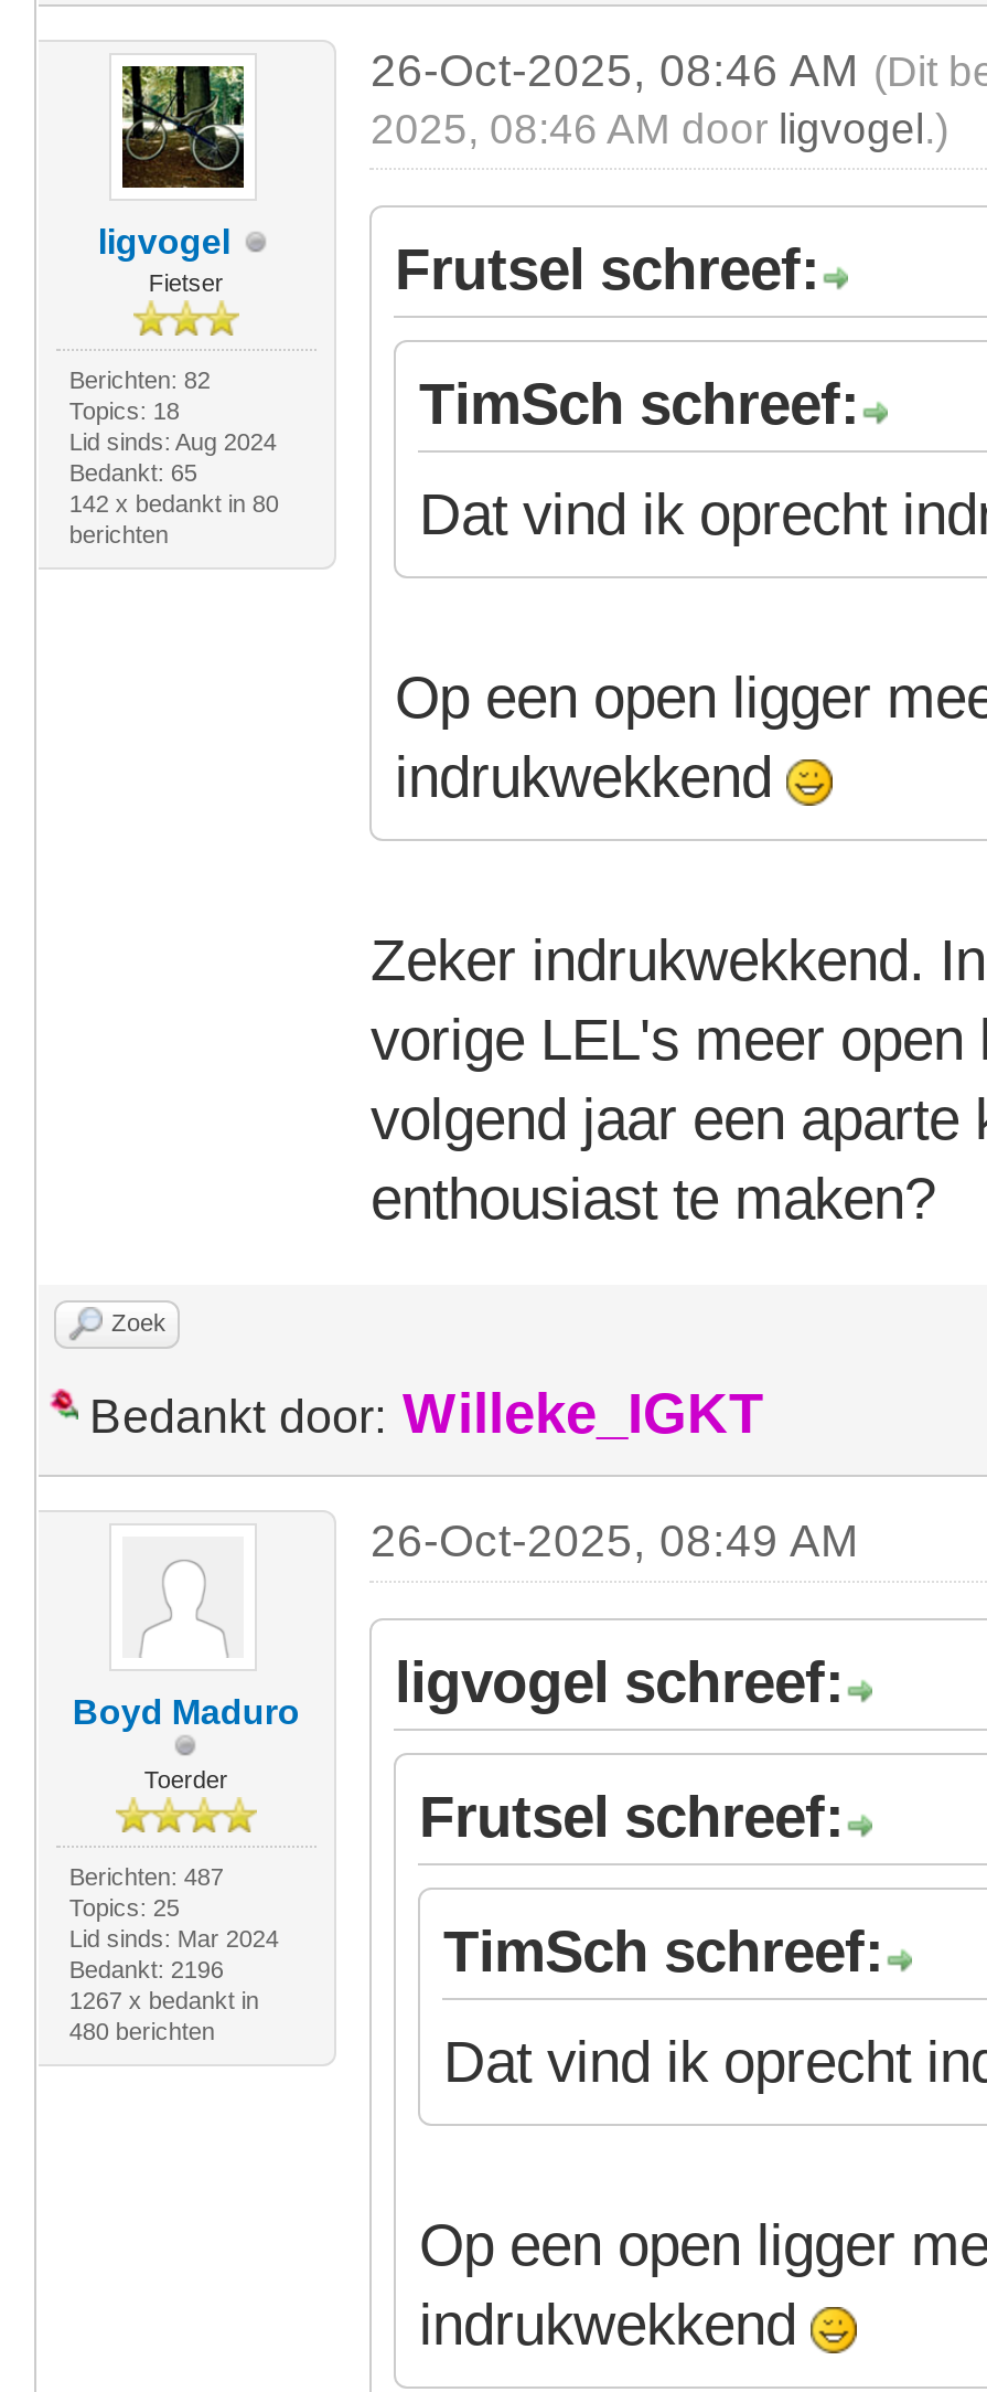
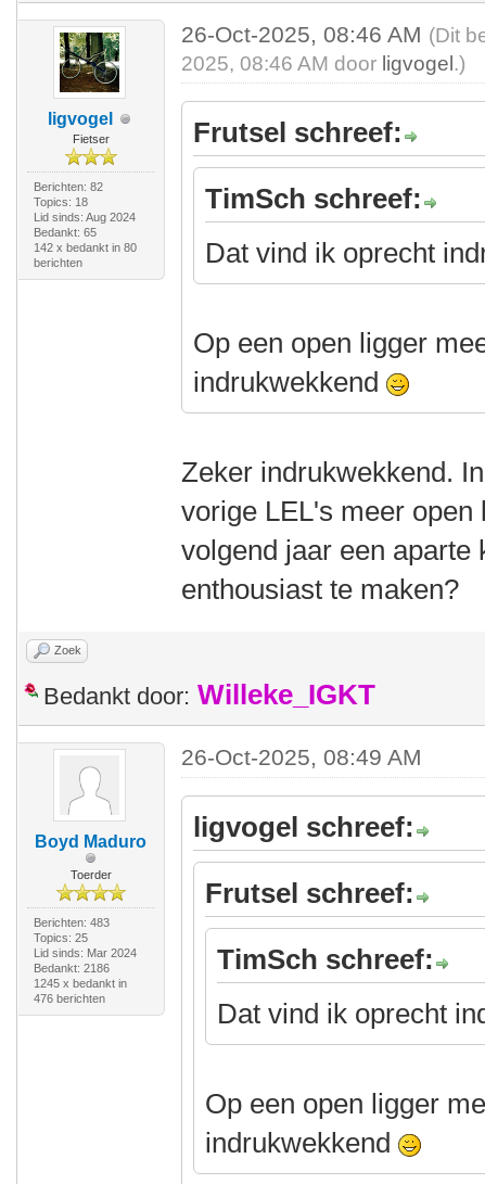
[69,1863,224,1890] Berichten: 487 -> [34,916,109,929] Berichten: 483
[69,1956,224,1982] Bedankt: 2196 -> [34,962,109,975] Bedankt: 2186
[69,1987,259,2013] 1267 x bedankt in -> [34,977,127,990] 1245 x bedankt in
[69,2018,215,2044] 480 berichten -> [34,992,105,1005] 476 berichten

